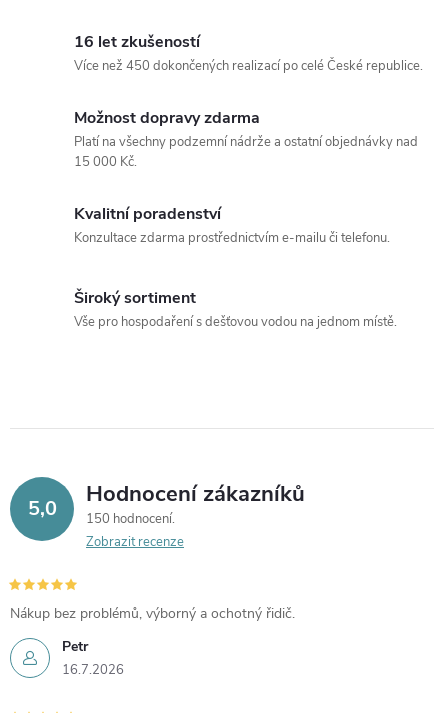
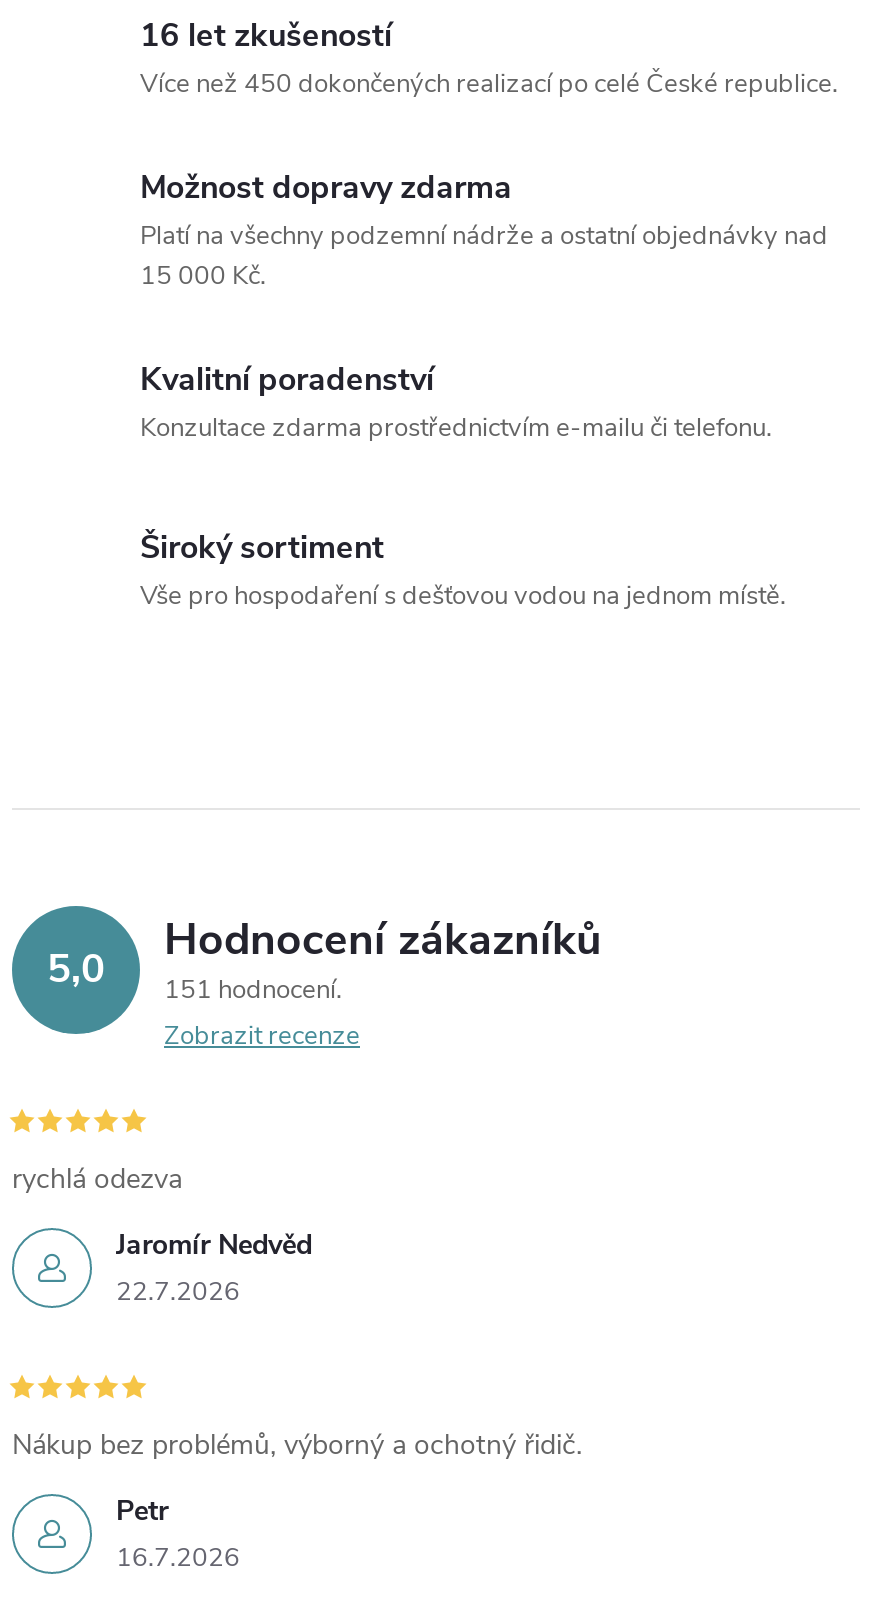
[27,479,305,528] 5,0 150 hodnocení Hodnocení zákazníků -> [47,910,602,1008] 5,0 151 hodnocení Hodnocení zákazníků
none -> [12,1160,182,1198] rychlá odezva
none -> [116,1226,312,1310] Jaromír Nedvěd | 22.7.2026

